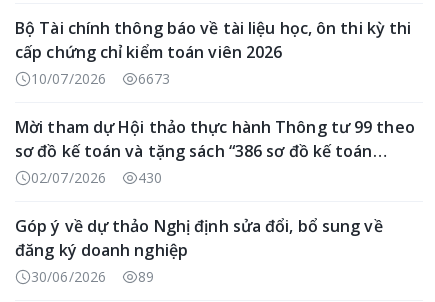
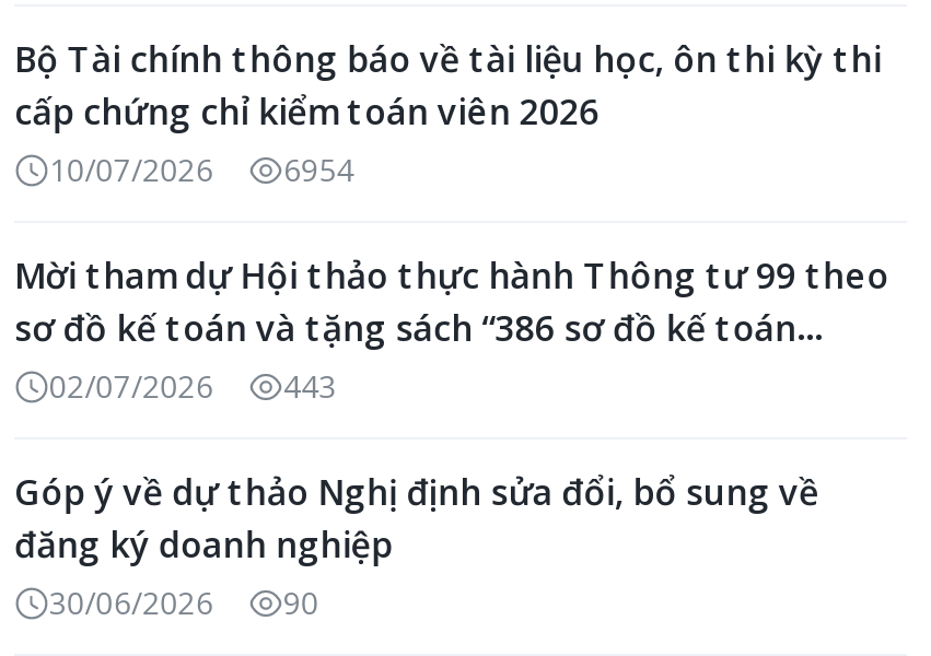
[31,69,170,88] 10/07/2026 6673 -> [49,147,354,189] 10/07/2026 6954
[138,168,162,187] 430 -> [283,364,337,405] 443
[31,267,154,286] 30/06/2026 89 -> [49,580,319,622] 30/06/2026 90

